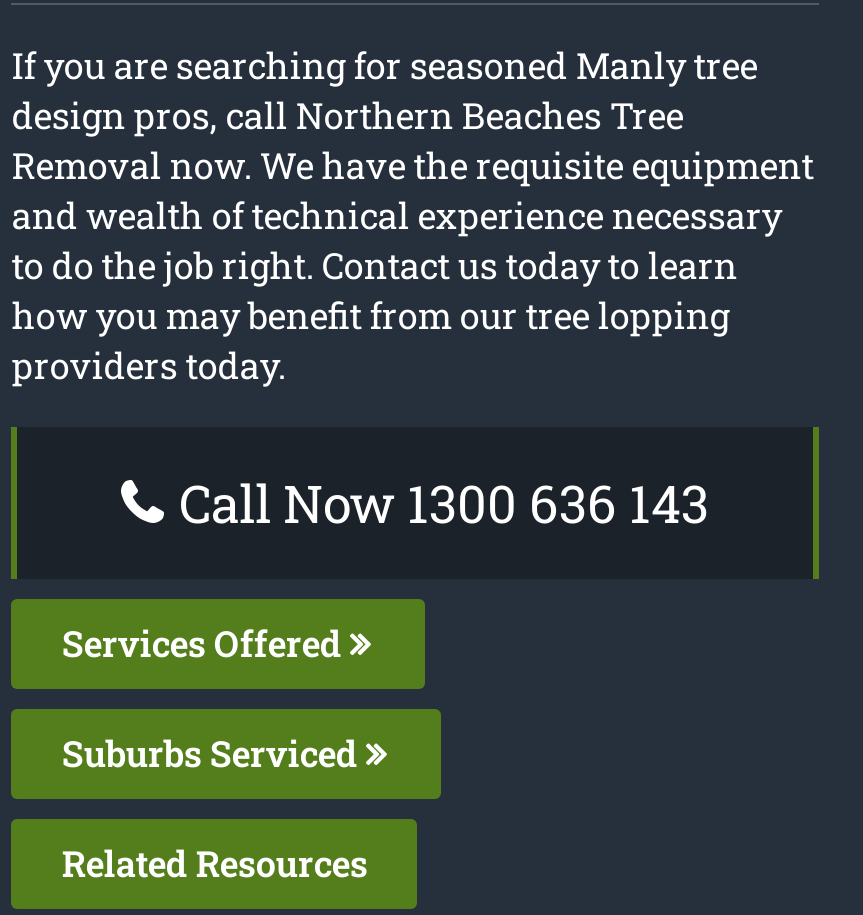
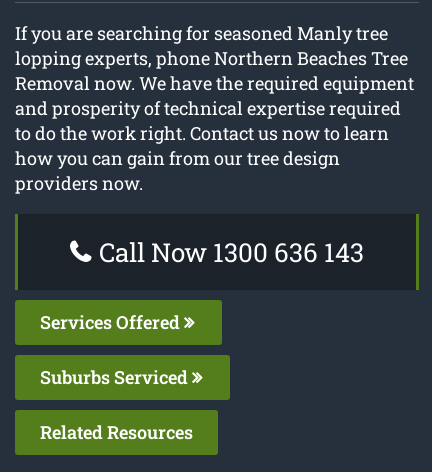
[12,91,684,139] design pros, call Northern Beaches Tree -> [15,46,408,70] lopping experts, phone Northern Beaches Tree
[12,141,814,189] Removal now. We have the requisite equipment -> [15,71,414,95] Removal now. We have the required equipment
[12,191,782,239] and wealth of technical experience necessary -> [15,96,401,120] and prosperity of technical expertise required
[12,241,738,289] to do the job right. Contact us today to learn -> [15,121,389,145] to do the work right. Contact us now to learn
[12,291,730,339] how you may benefit from our tree lopping -> [15,146,340,170] how you can gain from our tree design
[12,341,286,389] providers today. -> [15,171,143,195] providers now.

